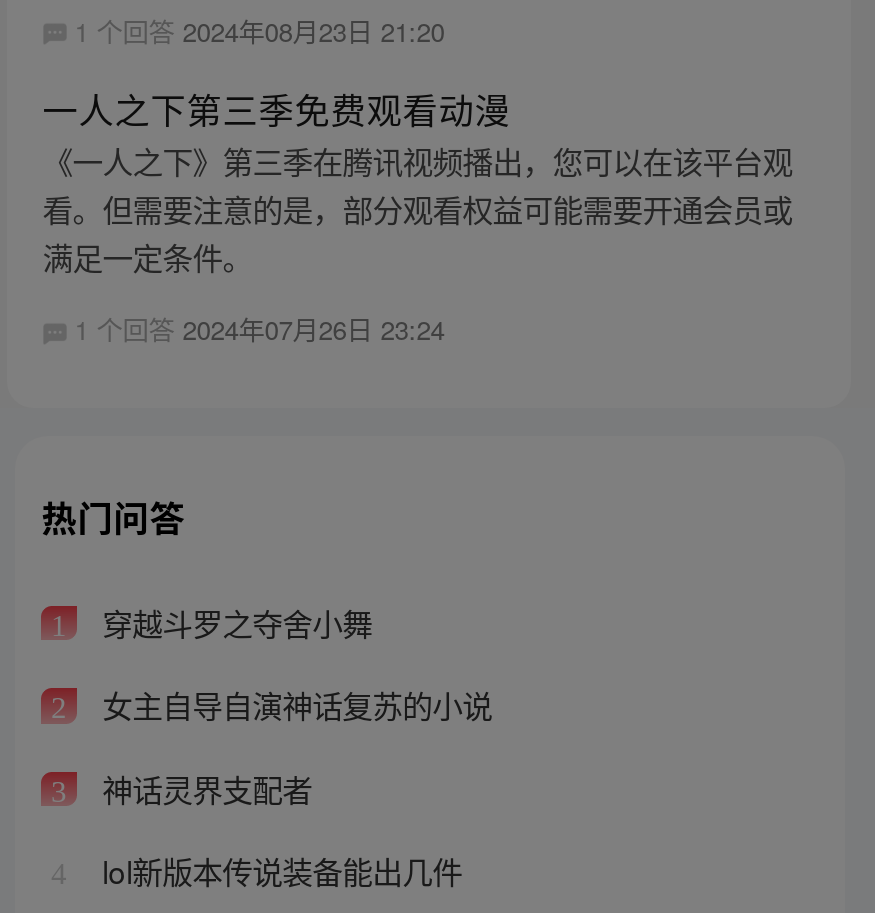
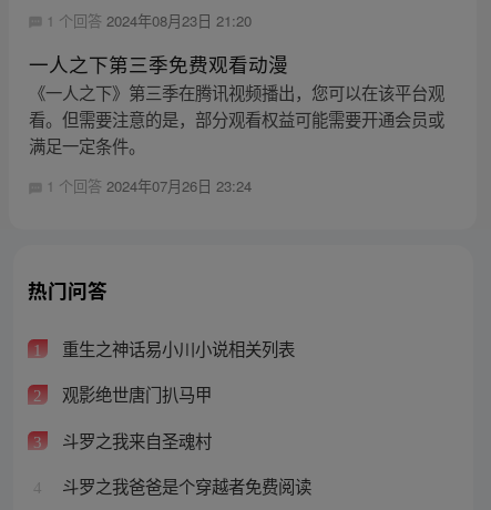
[94,599,372,643] 穿越斗罗之夺舍小舞 -> [57,336,294,360] 重生之神话易小川小说相关列表
[94,683,492,727] 女主自导自演神话复苏的小说 -> [57,382,211,406] 观影绝世唐门扒马甲
[94,766,312,810] 神话灵界支配者 -> [57,428,211,452] 斗罗之我来自圣魂村
[94,849,462,893] lol新版本传说装备能出几件 -> [57,474,311,498] 斗罗之我爸爸是个穿越者免费阅读

